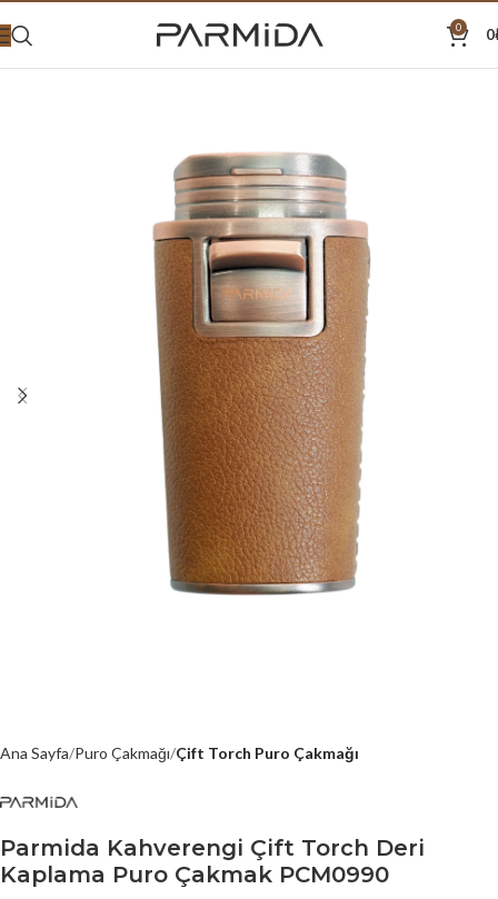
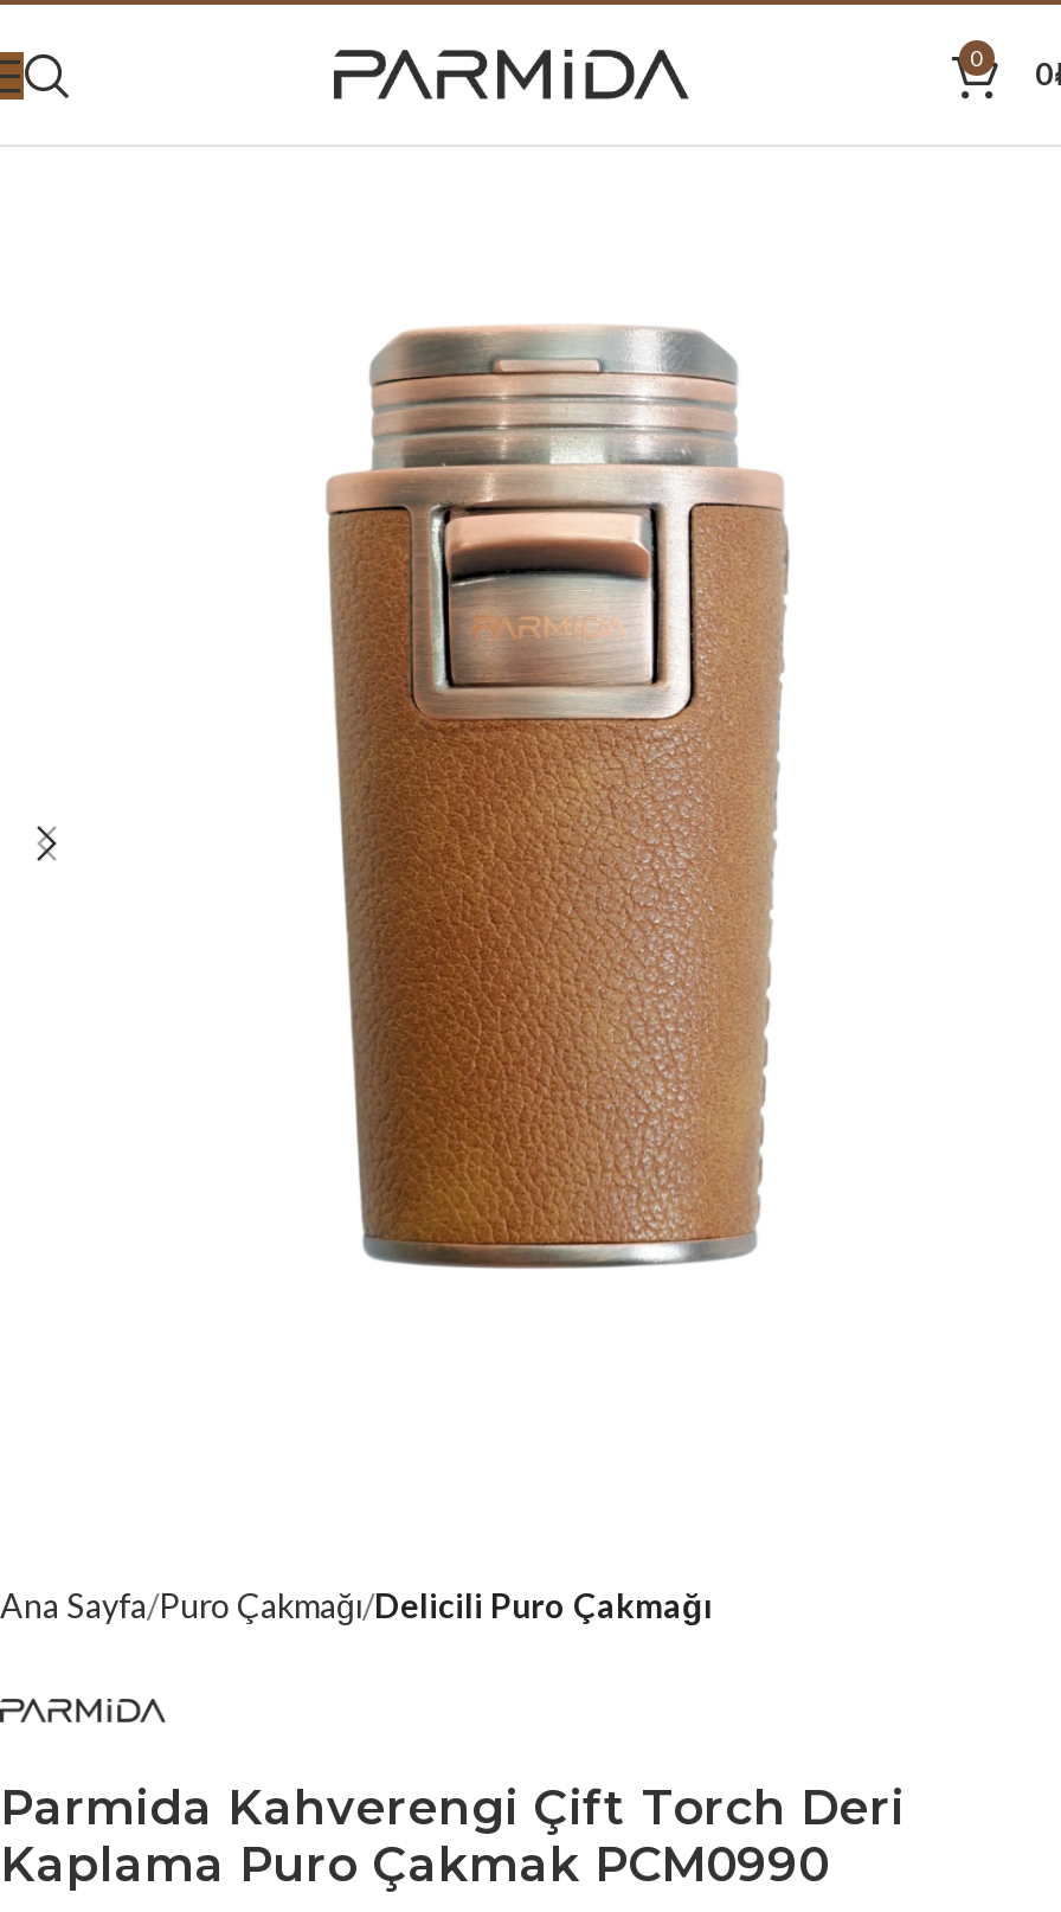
[0,744,359,763] Ana Sayfa Puro Çakmağı Çift Torch Puro Çakmağı -> [0,1586,713,1626] Ana Sayfa Puro Çakmağı Delicili Puro Çakmağı

